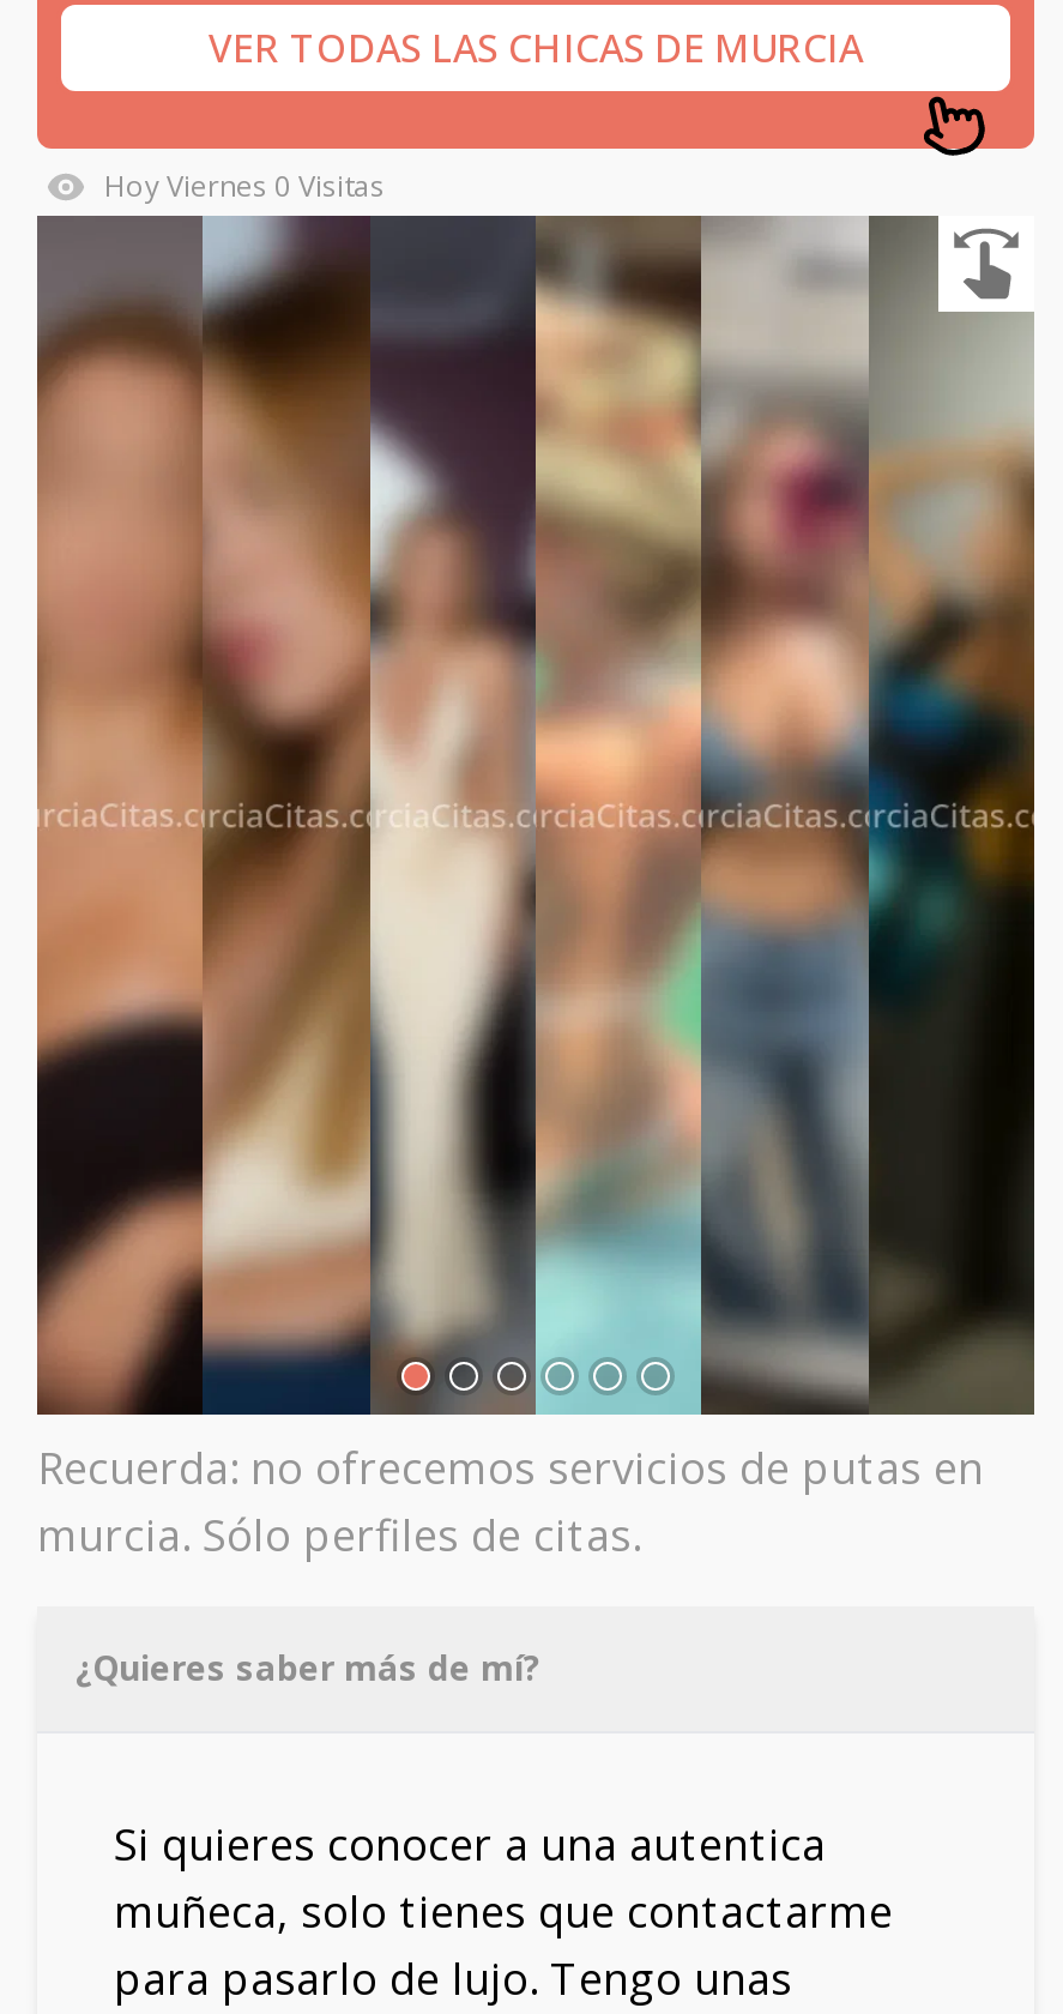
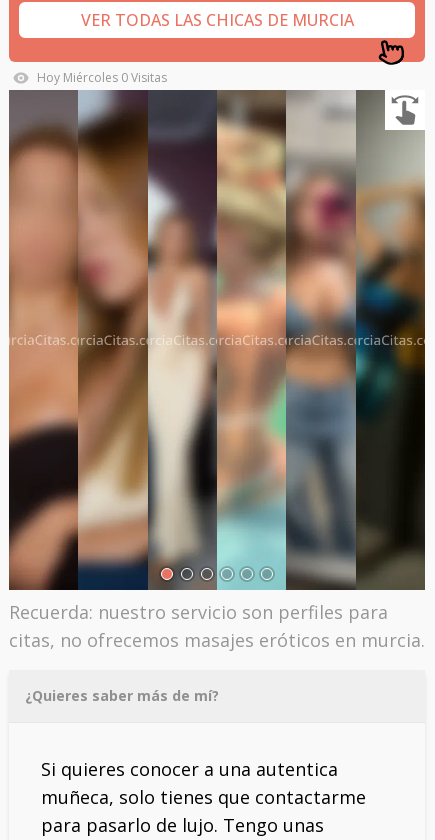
[104,165,385,206] Hoy Viernes 0 Visitas -> [37,69,167,86] Hoy Miércoles 0 Visitas
[37,1439,984,1563] Recuerda: no ofrecemos servicios de putas en | murcia. Sólo perfiles de citas. -> [9,600,425,652] Recuerda: nuestro servicio son perfiles para | citas, no ofrecemos masajes eróticos en murcia.

